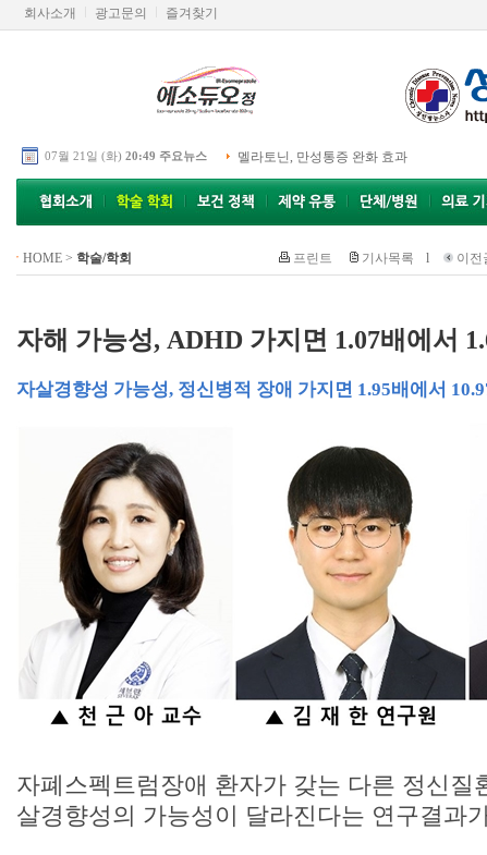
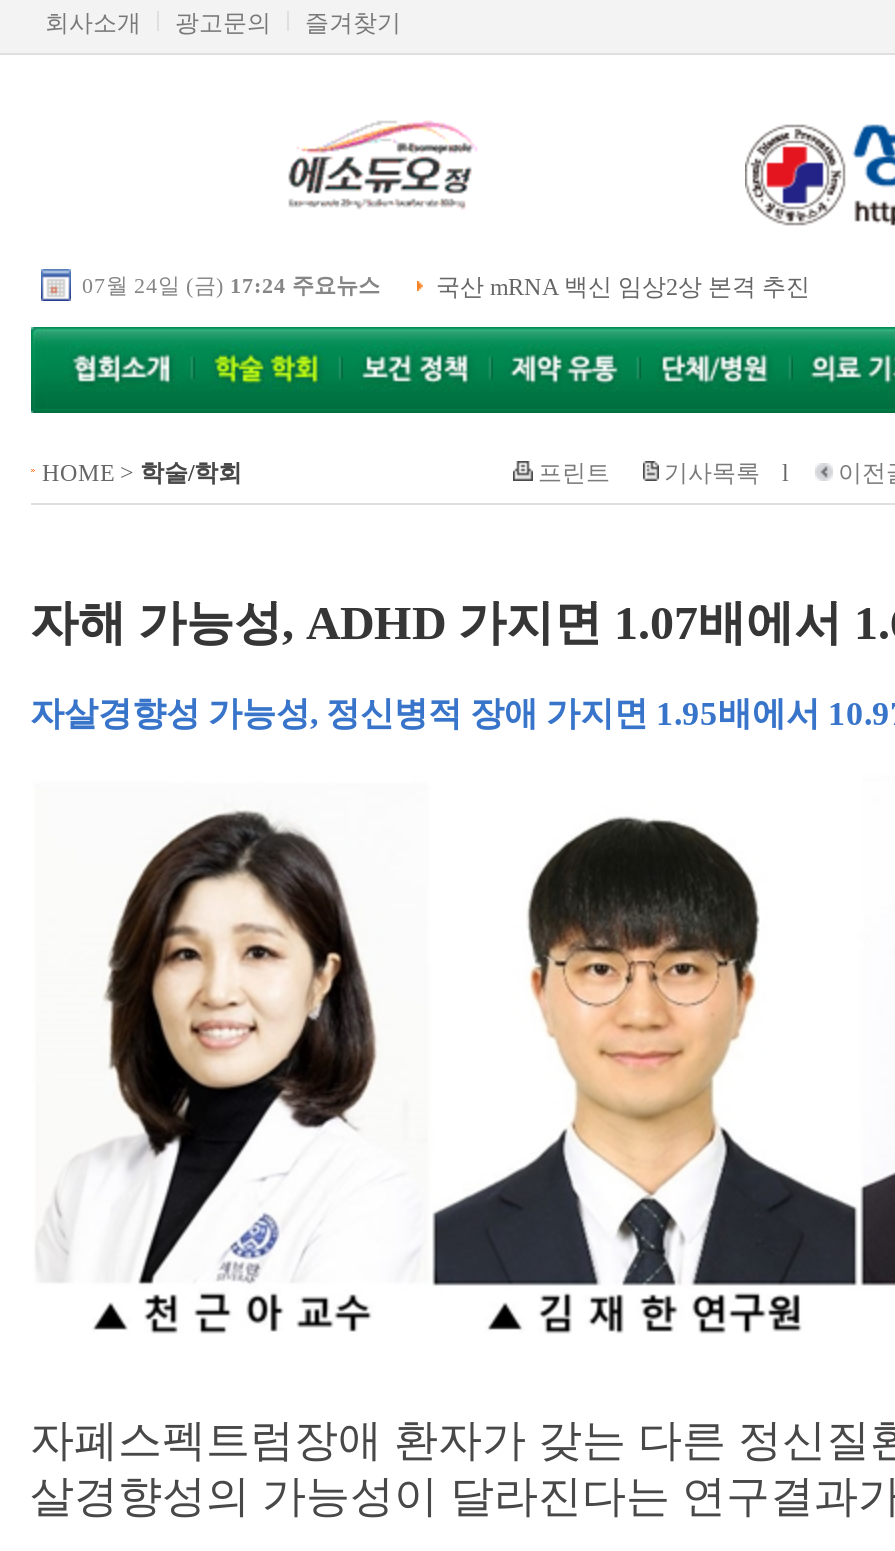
[41,149,407,164] 07월 21일 (화) 20:49 주요뉴스 | 멜라토닌, 만성통증 완화 효과 -> [76,273,810,301] 07월 24일 (금) 17:24 주요뉴스 | 국산 mRNA 백신 임상2상 본격 추진

